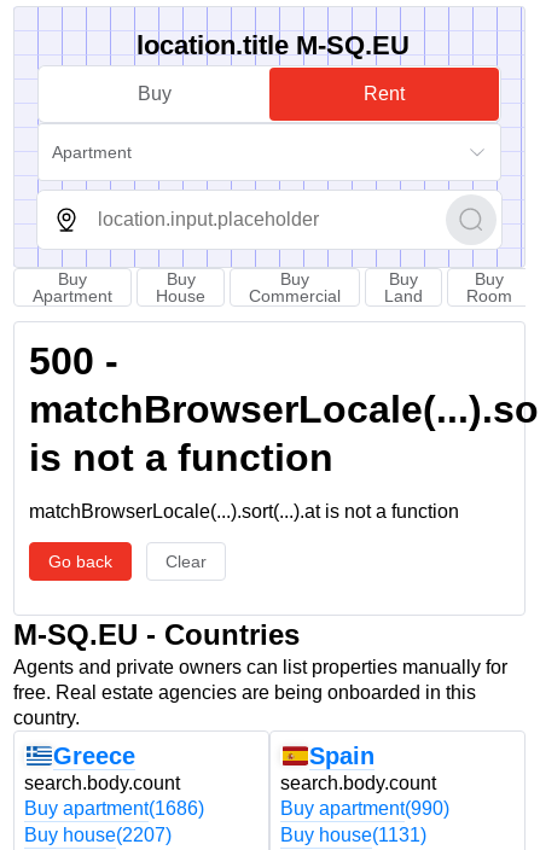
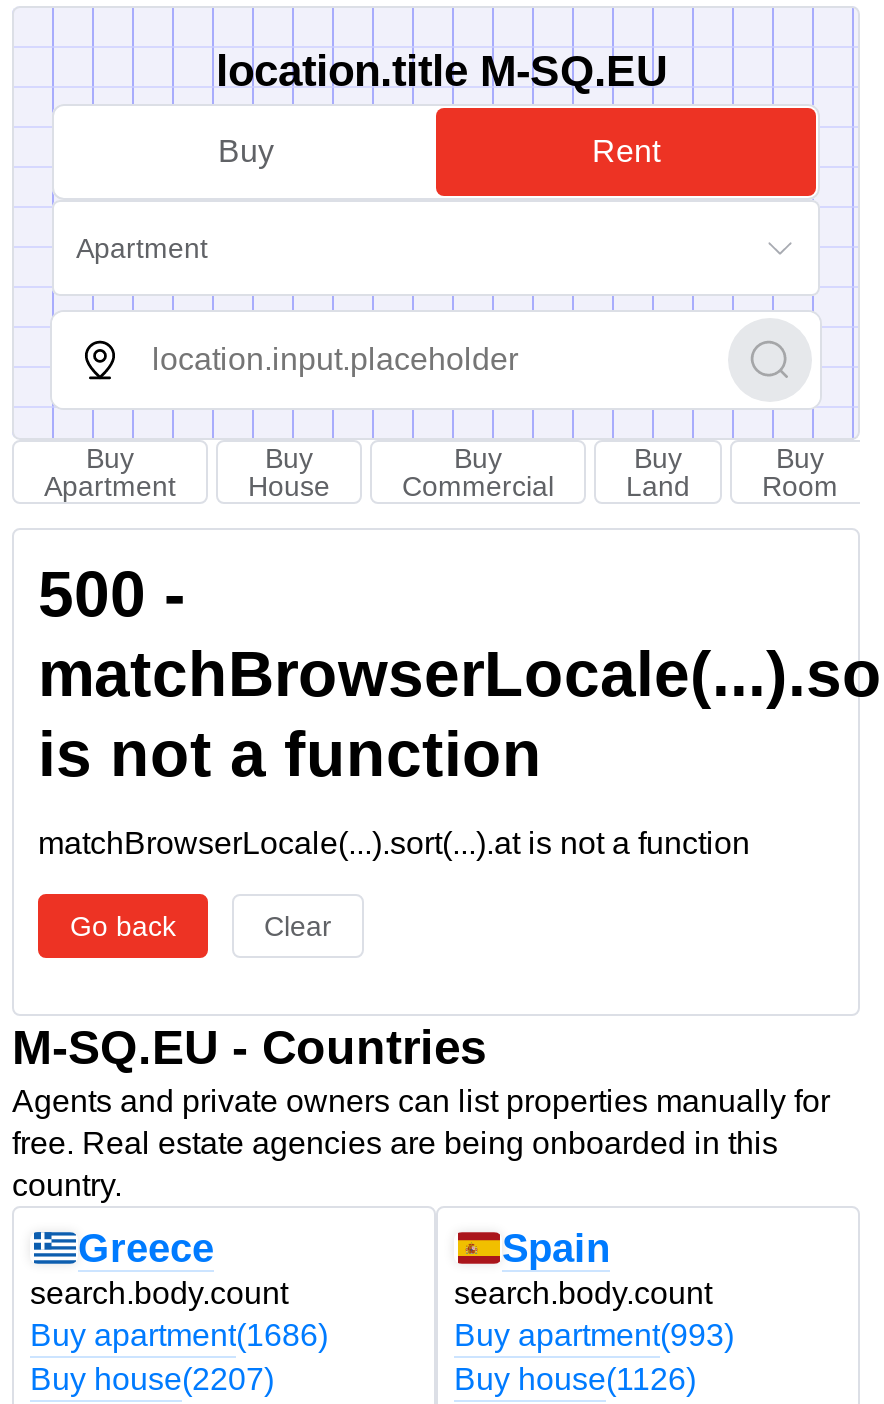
[280,798,449,819] Buy apartment(990) -> [454,1318,734,1352] Buy apartment(993)
[280,825,426,845] Buy house(1131) -> [454,1362,696,1396] Buy house(1126)

